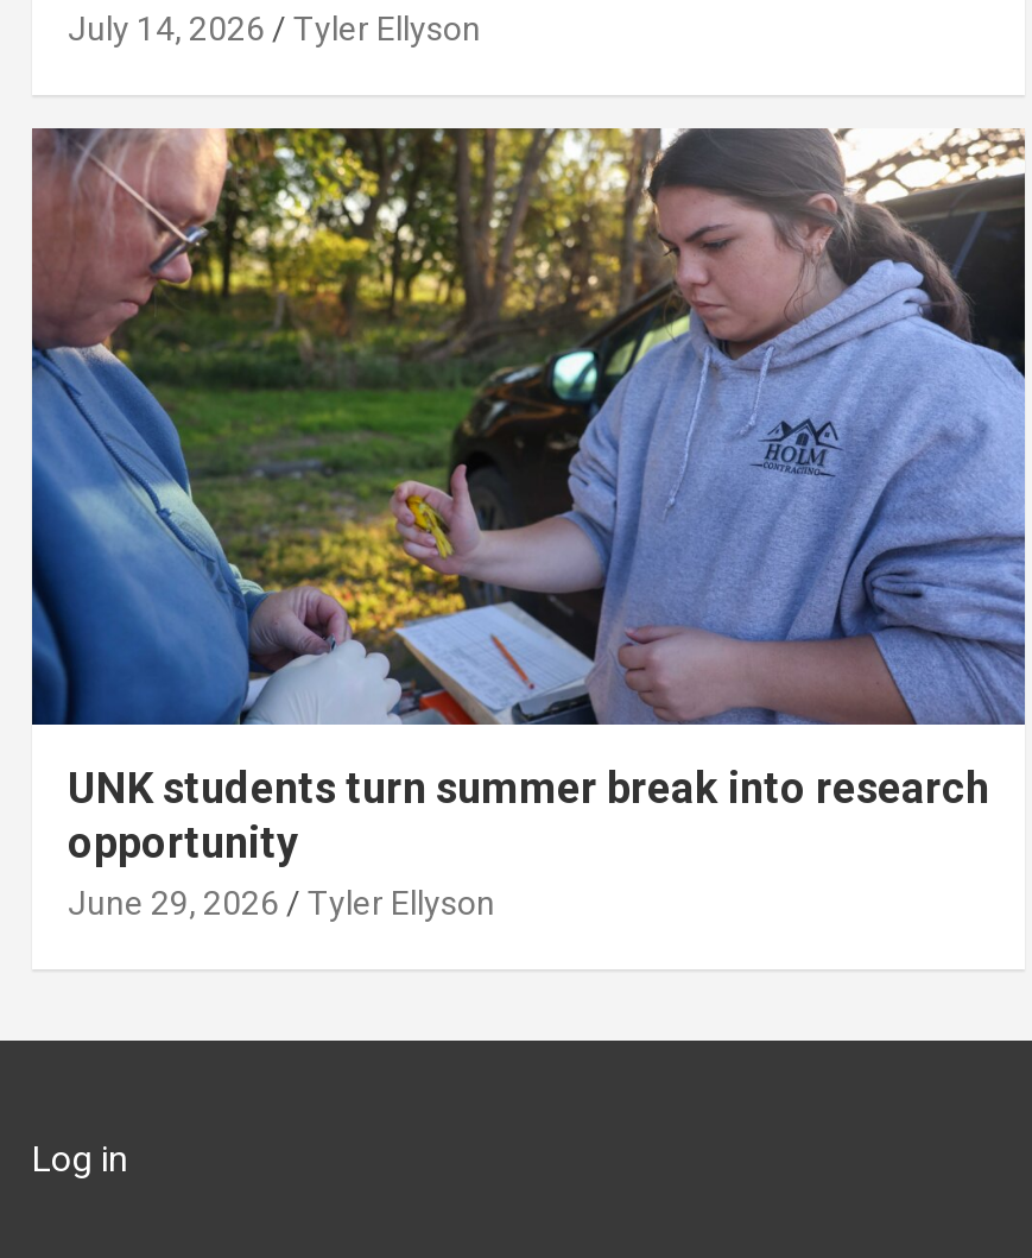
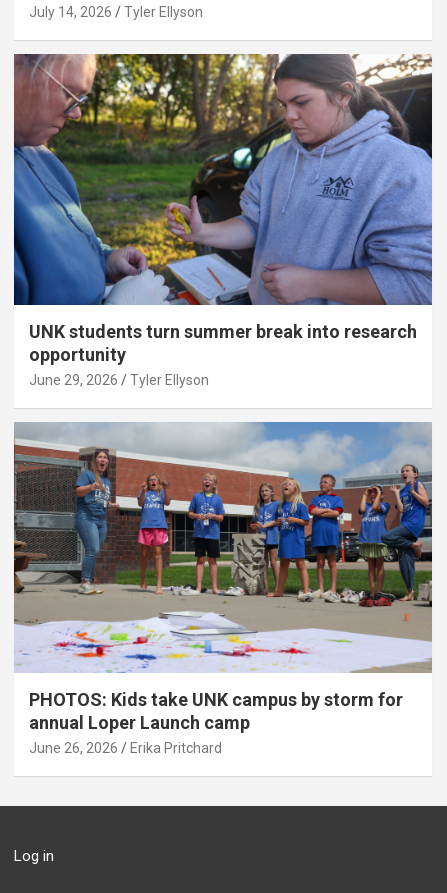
none -> [13,421,433,756] [image] | PHOTOS: Kids take UNK campus by storm for | annual Loper Launch camp | June 26, 2026 | Erika Pritchard

